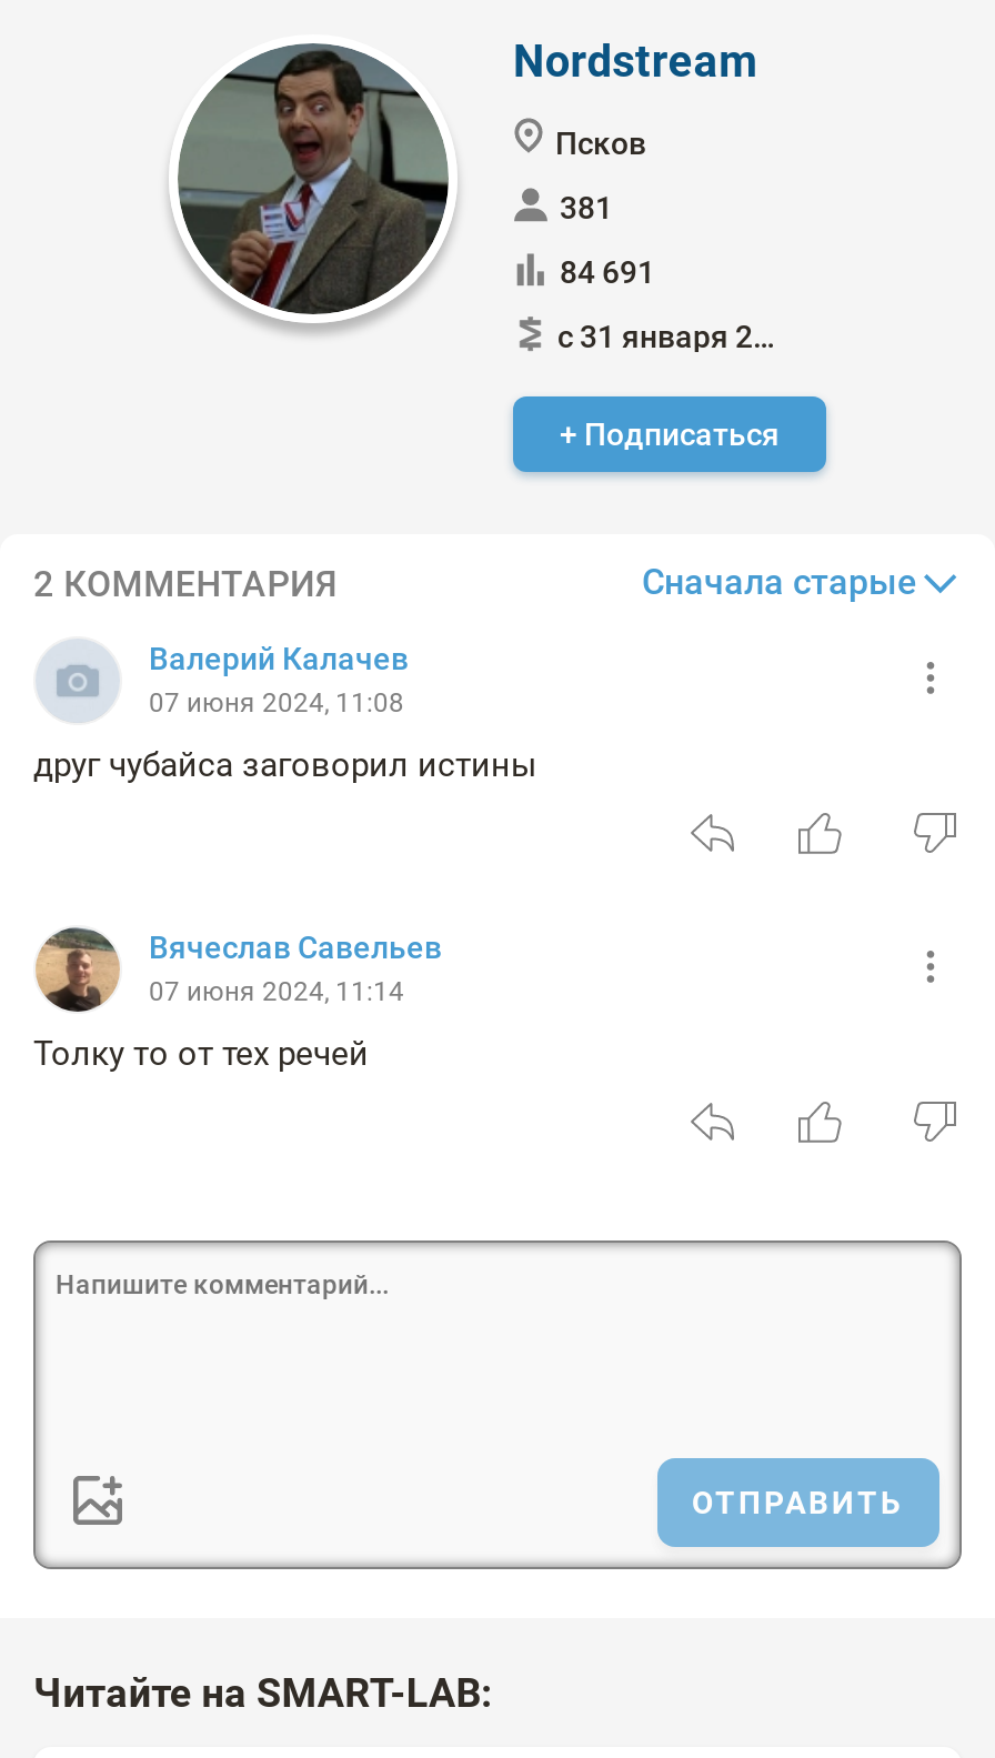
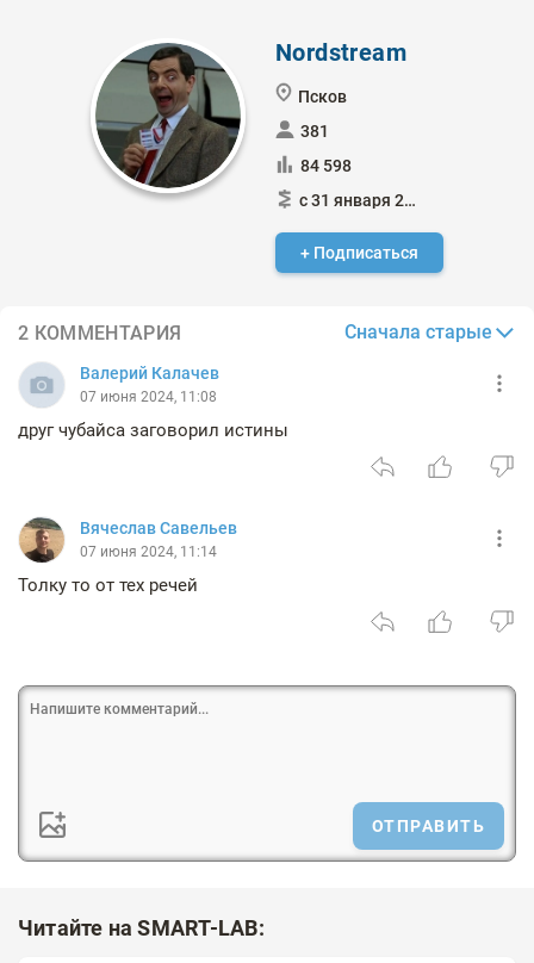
[560,254,655,290] 84 691 -> [300,156,352,175] 84 598

